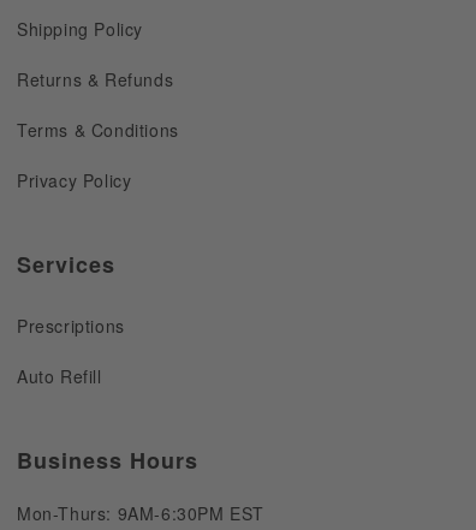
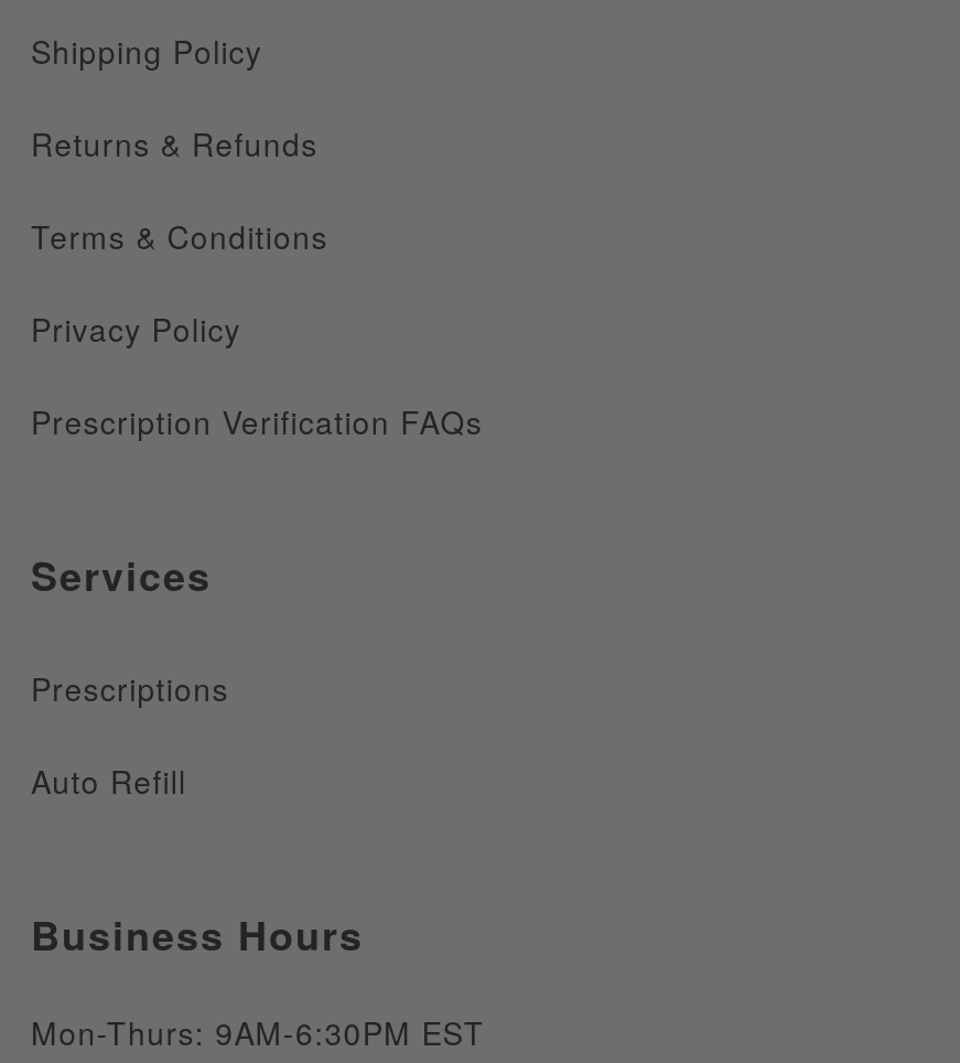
none -> [31,398,483,442] Prescription Verification FAQs

